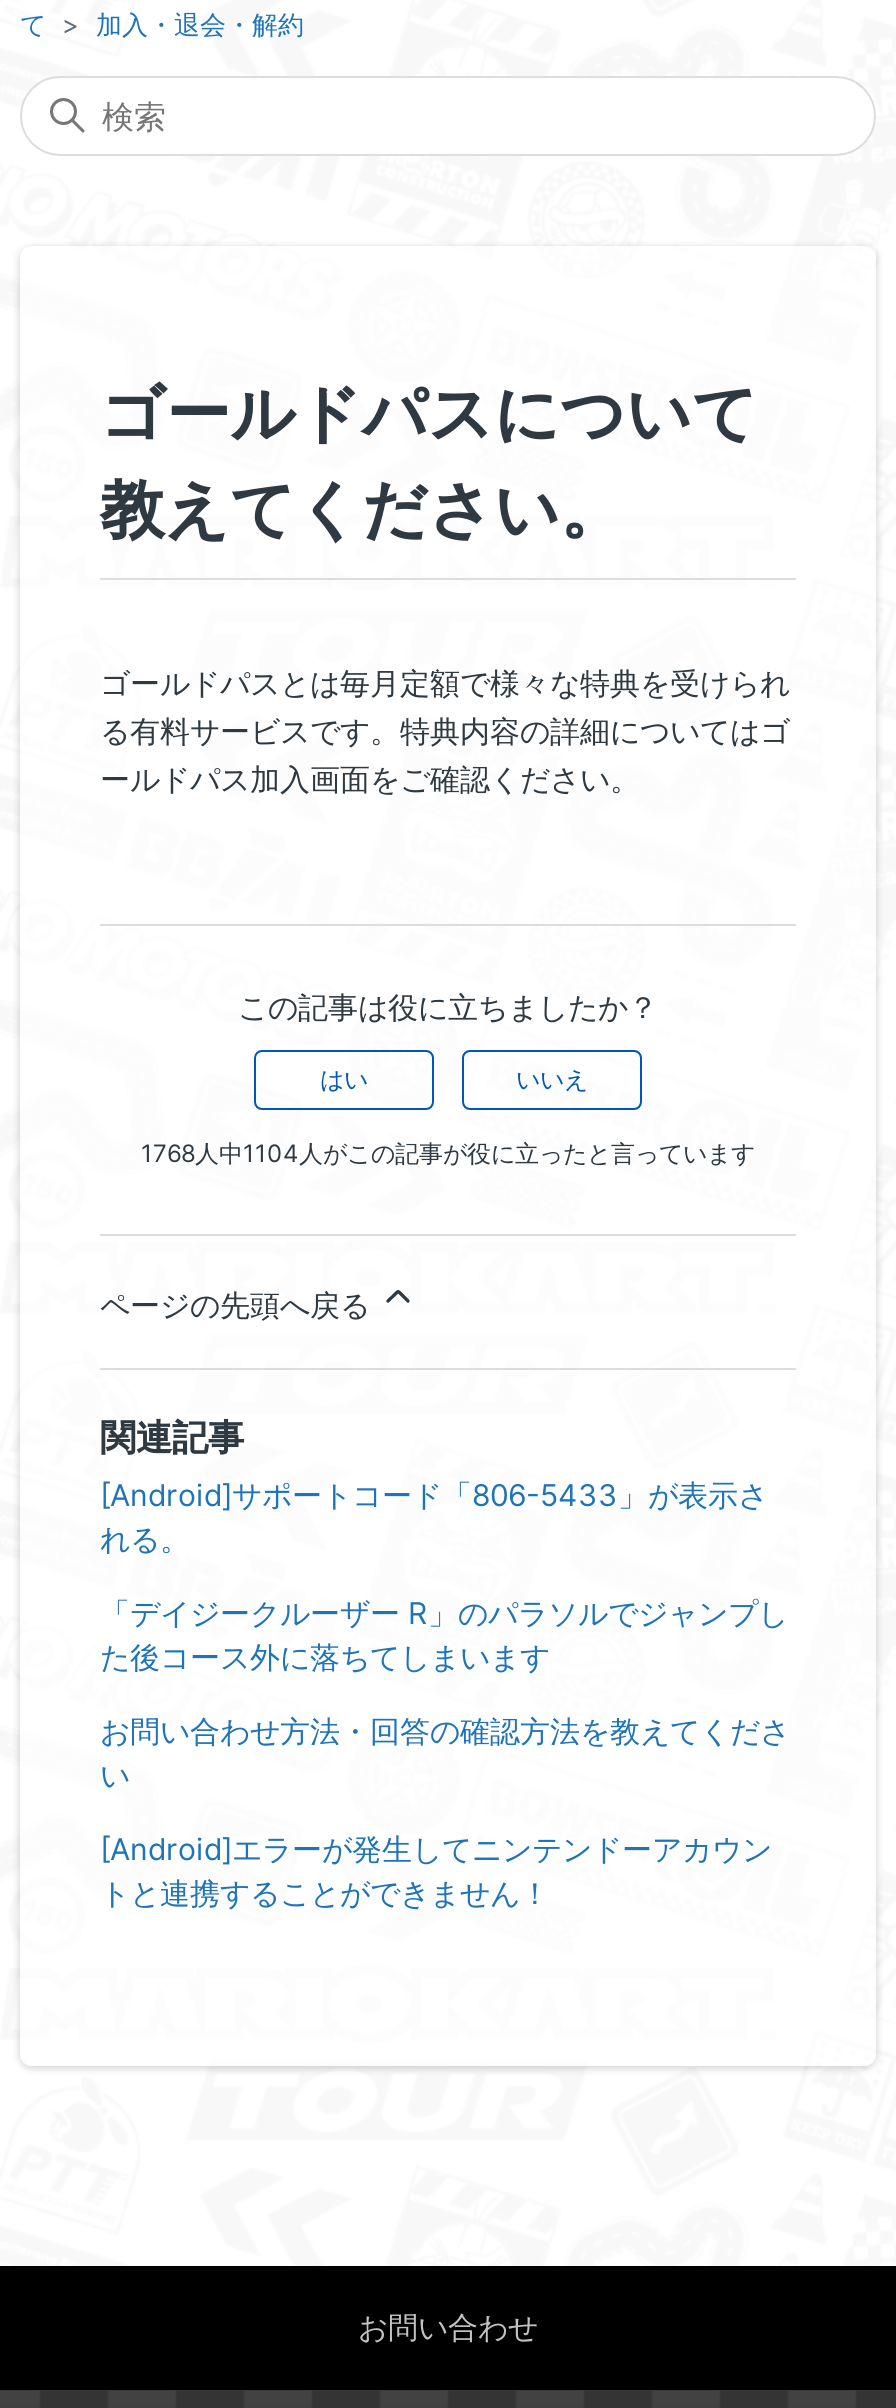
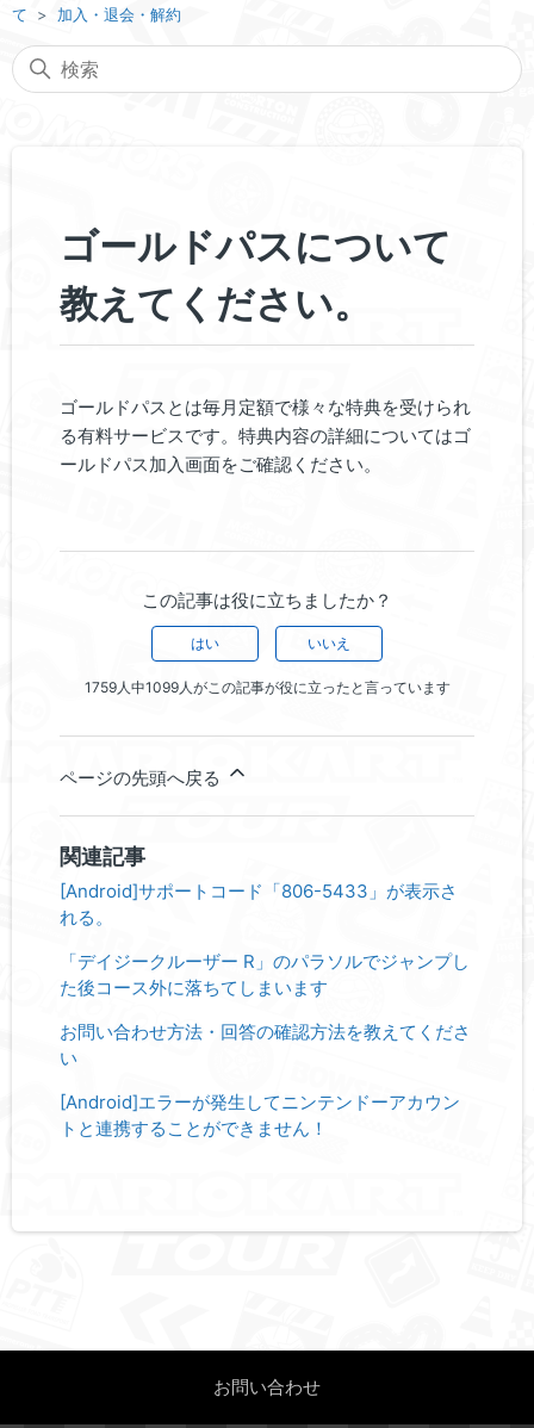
[141,1138,755,1168] 1768人中1104人がこの記事が役に立ったと言っています -> [84,678,450,696] 1759人中1099人がこの記事が役に立ったと言っています

